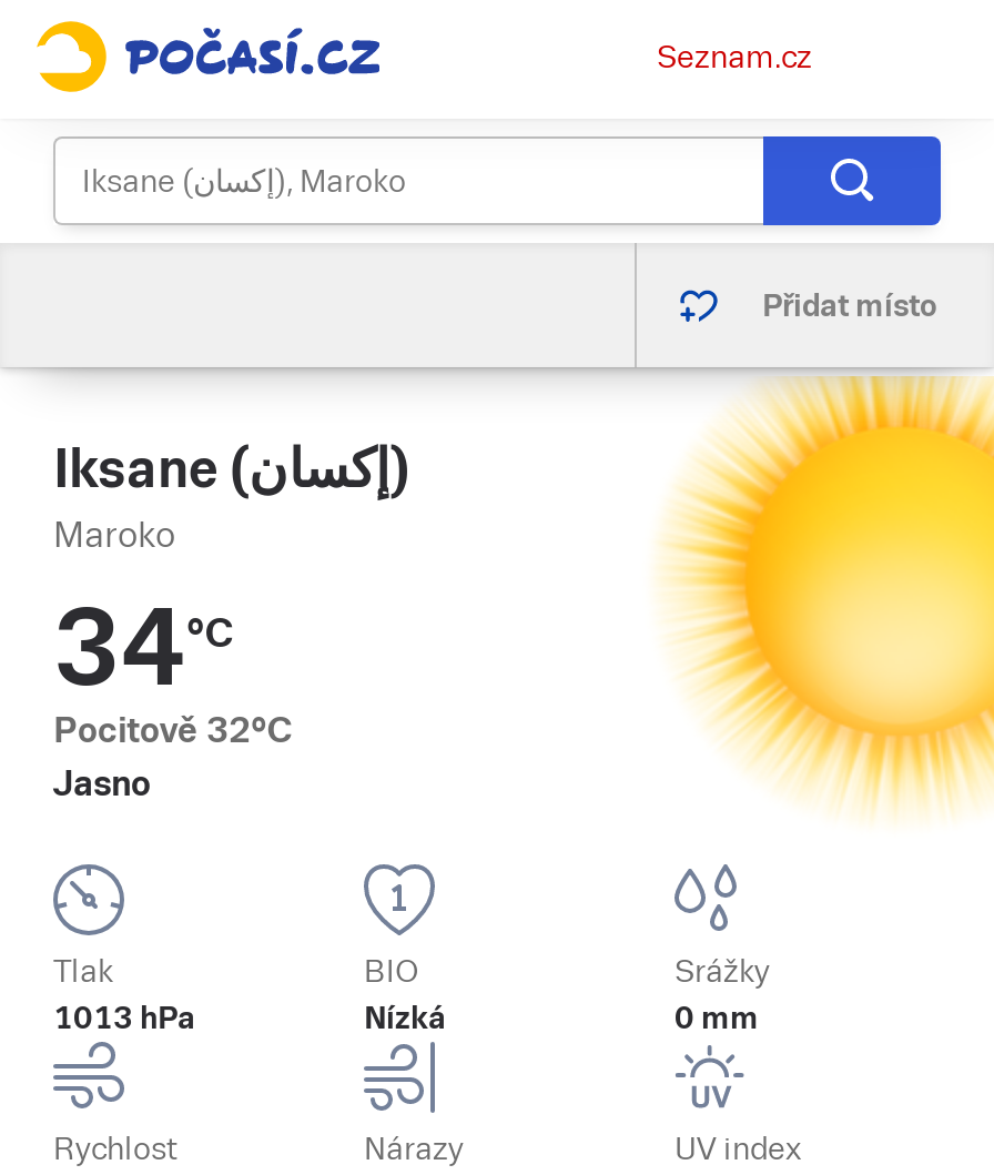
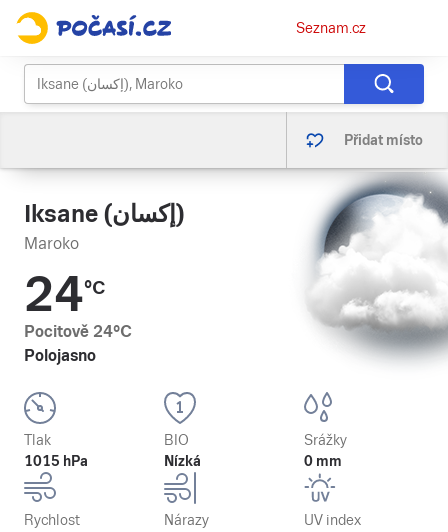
[659,376,987,813] [image] -> [298,173,445,367] [image]
[53,587,293,804] 34°C | Pocitově 32°C | Jasno -> [24,267,132,365] 24°C | Pocitově 24°C | Polojasno
[53,1000,195,1035] 1013 hPa -> [24,453,88,469] 1015 hPa

